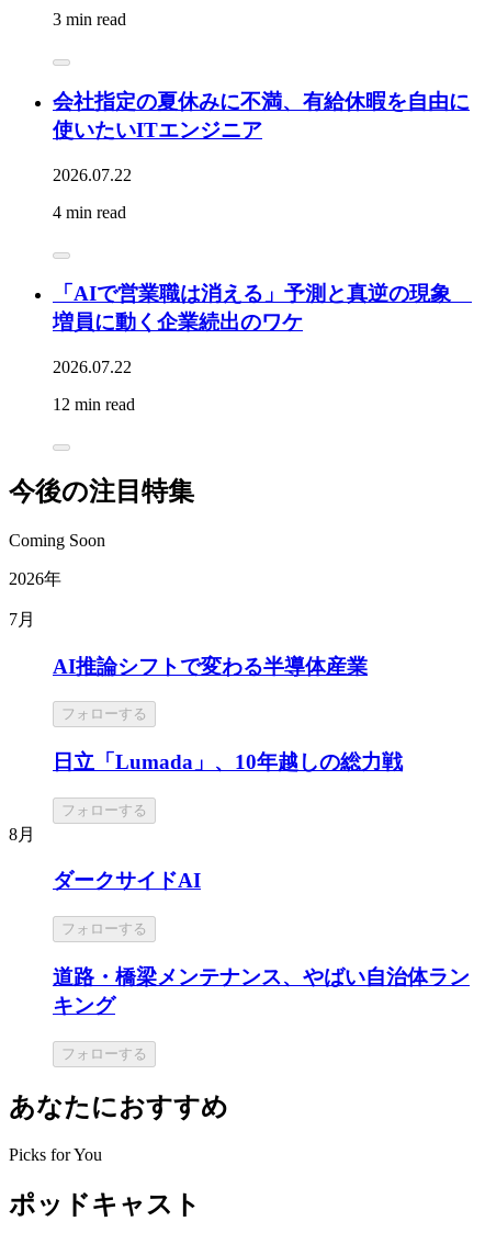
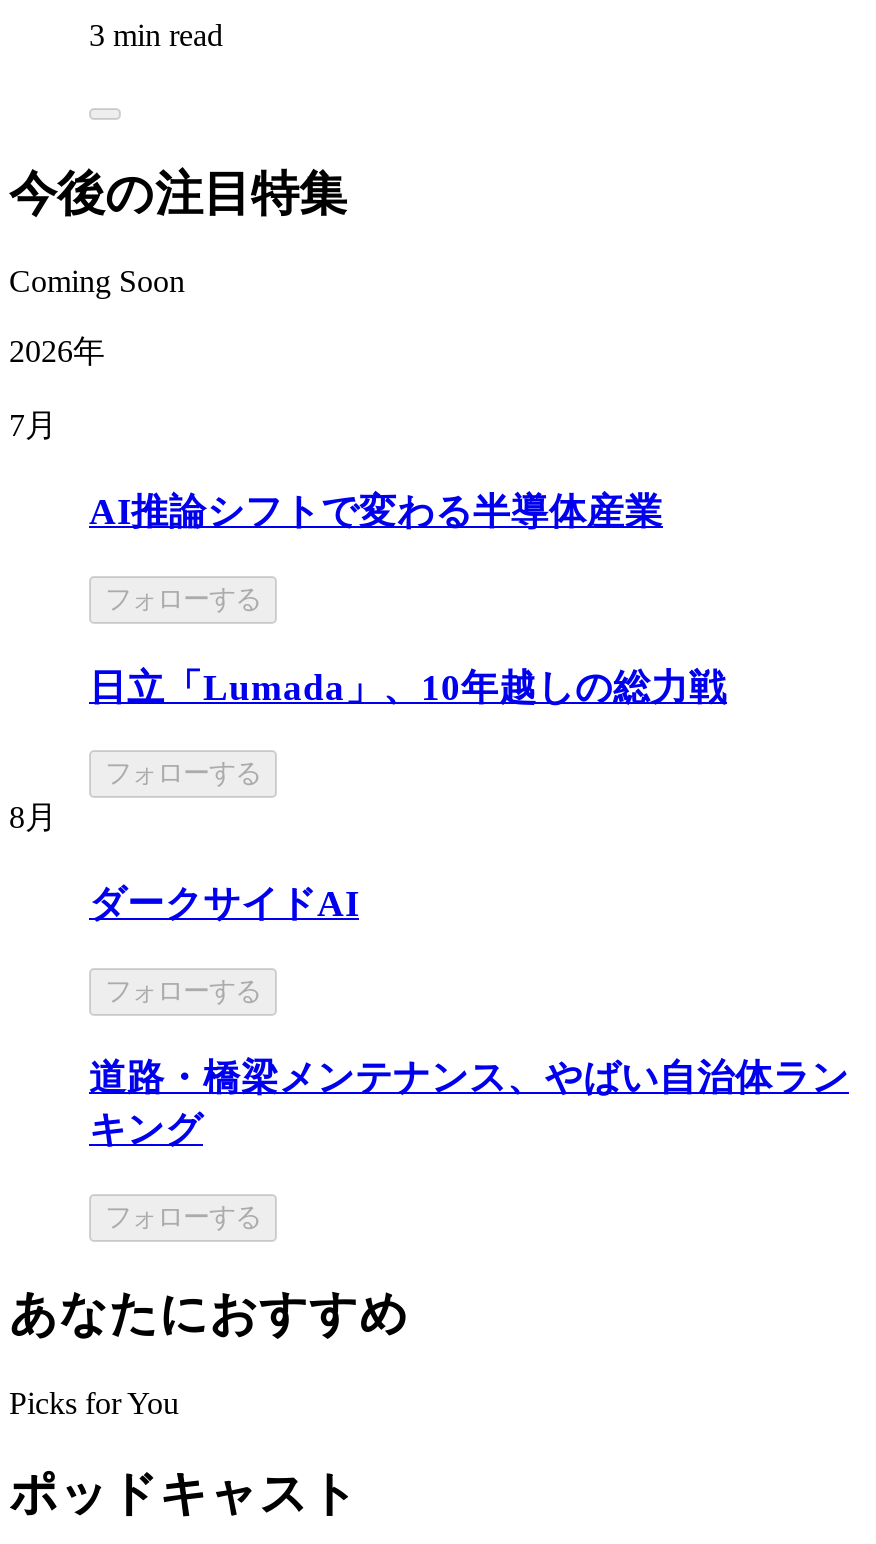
[53,90,470,221] 会社指定の夏休みに不満、有給休暇を自由に | 使いたいITエンジニア | 2026.07.22 | 4 min read -> none
[53,282,472,414] 「AIで営業職は消える」予測と真逆の現象 | 増員に動く企業続出のワケ | 2026.07.22 | 12 min read -> none

